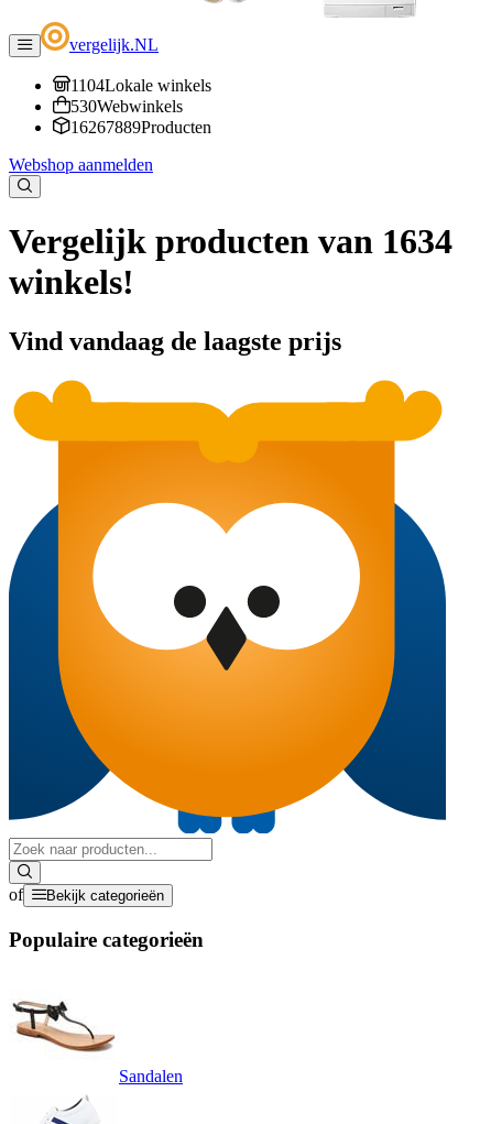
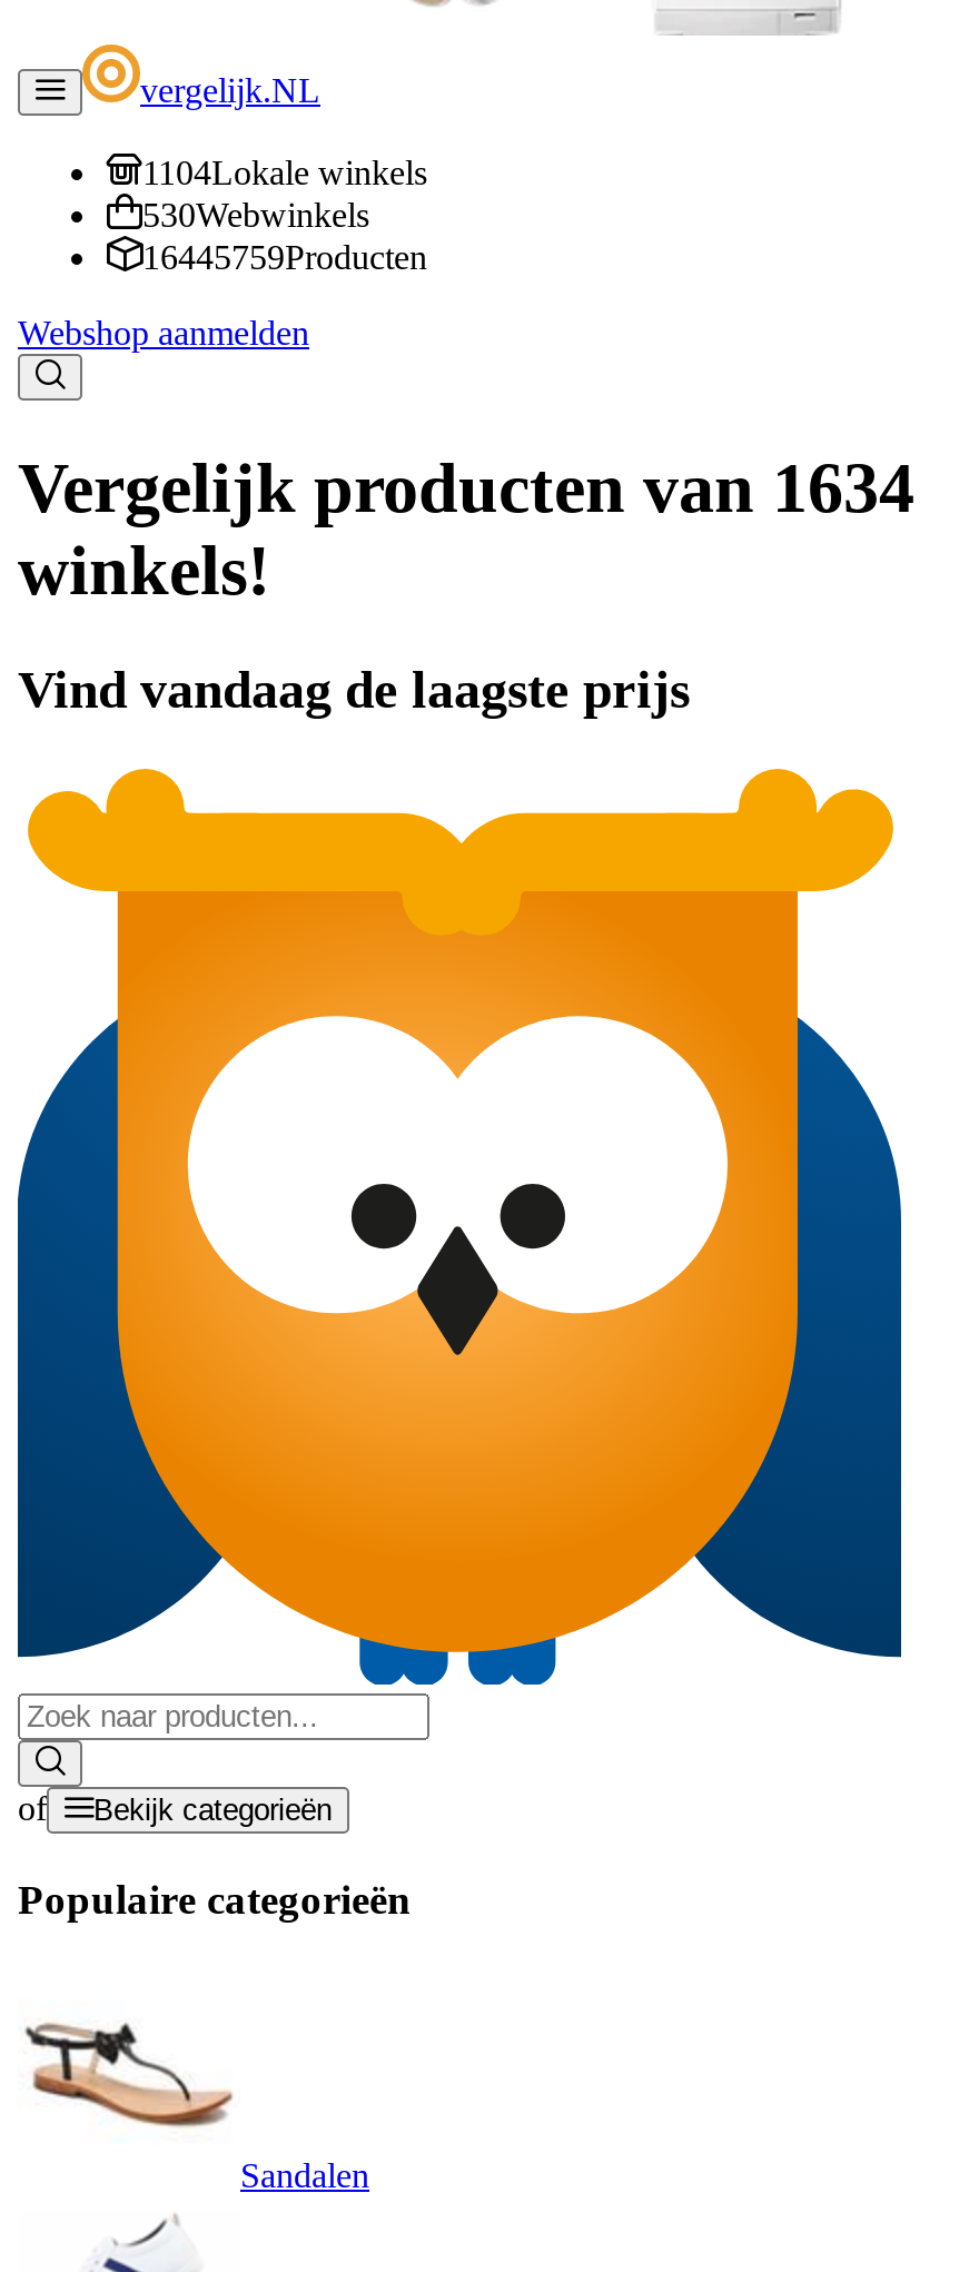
[70,118,211,137] 16267889Producten -> [142,238,427,276] 16445759Producten

